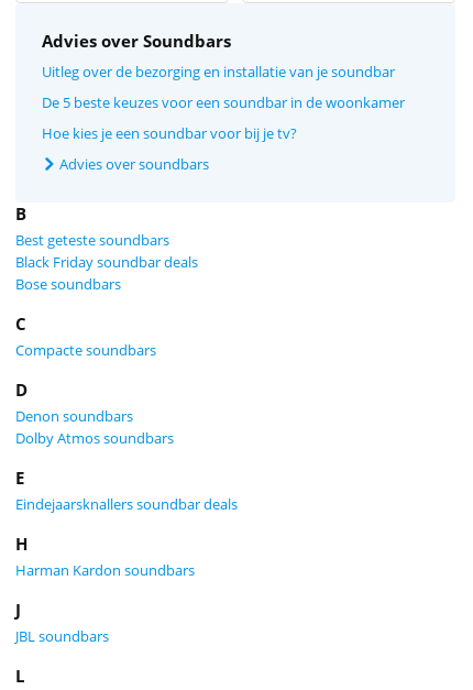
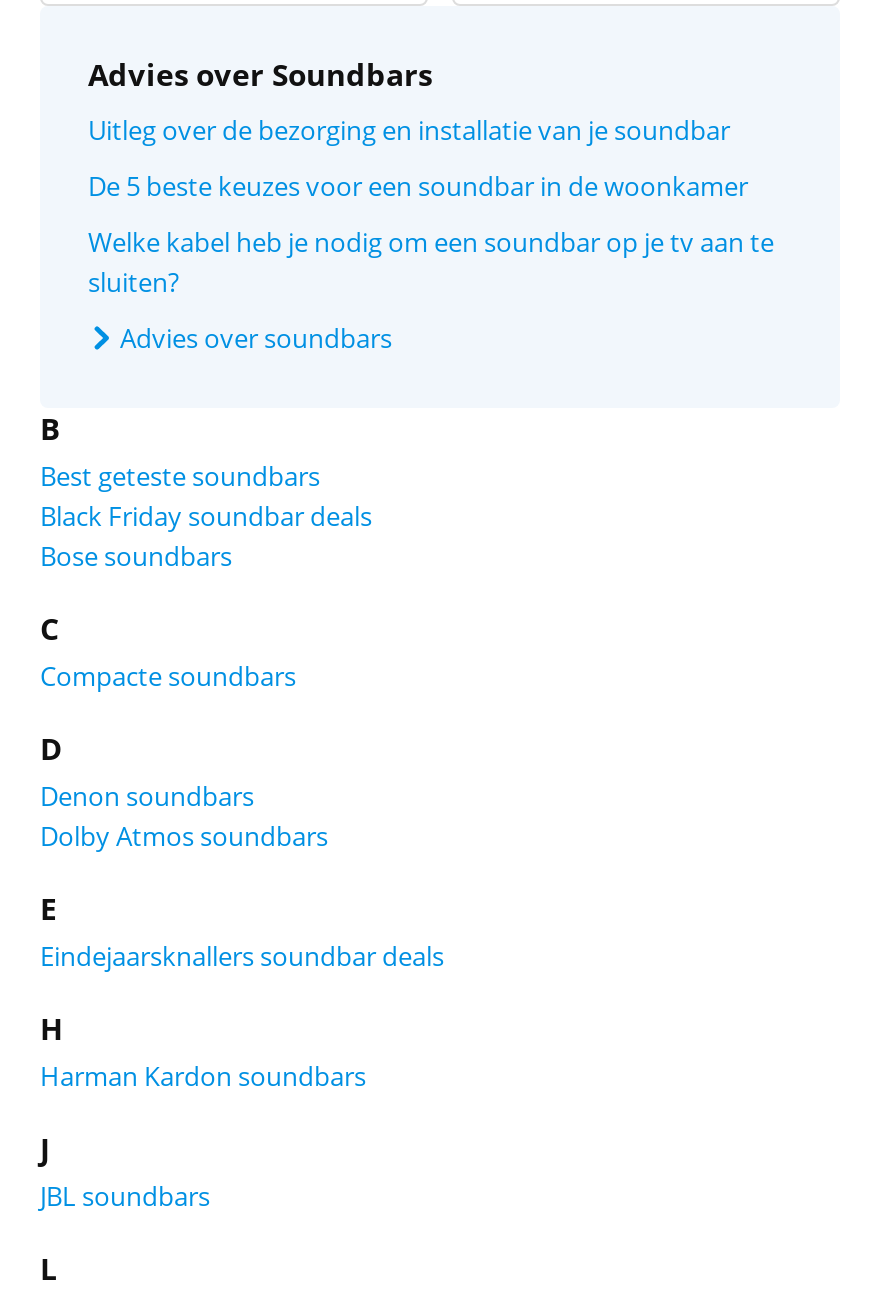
[42,124,297,143] Hoe kies je een soundbar voor bij je tv? -> [88,225,774,301] Welke kabel heb je nodig om een soundbar op je tv aan te | sluiten?

